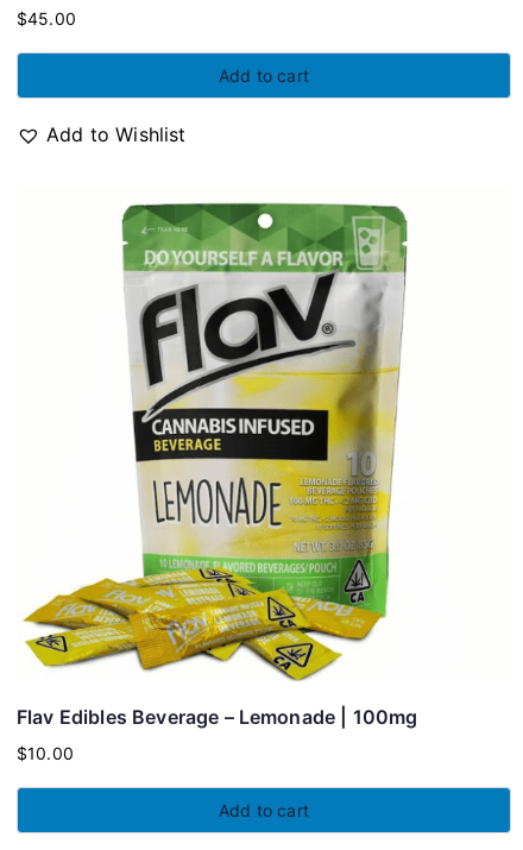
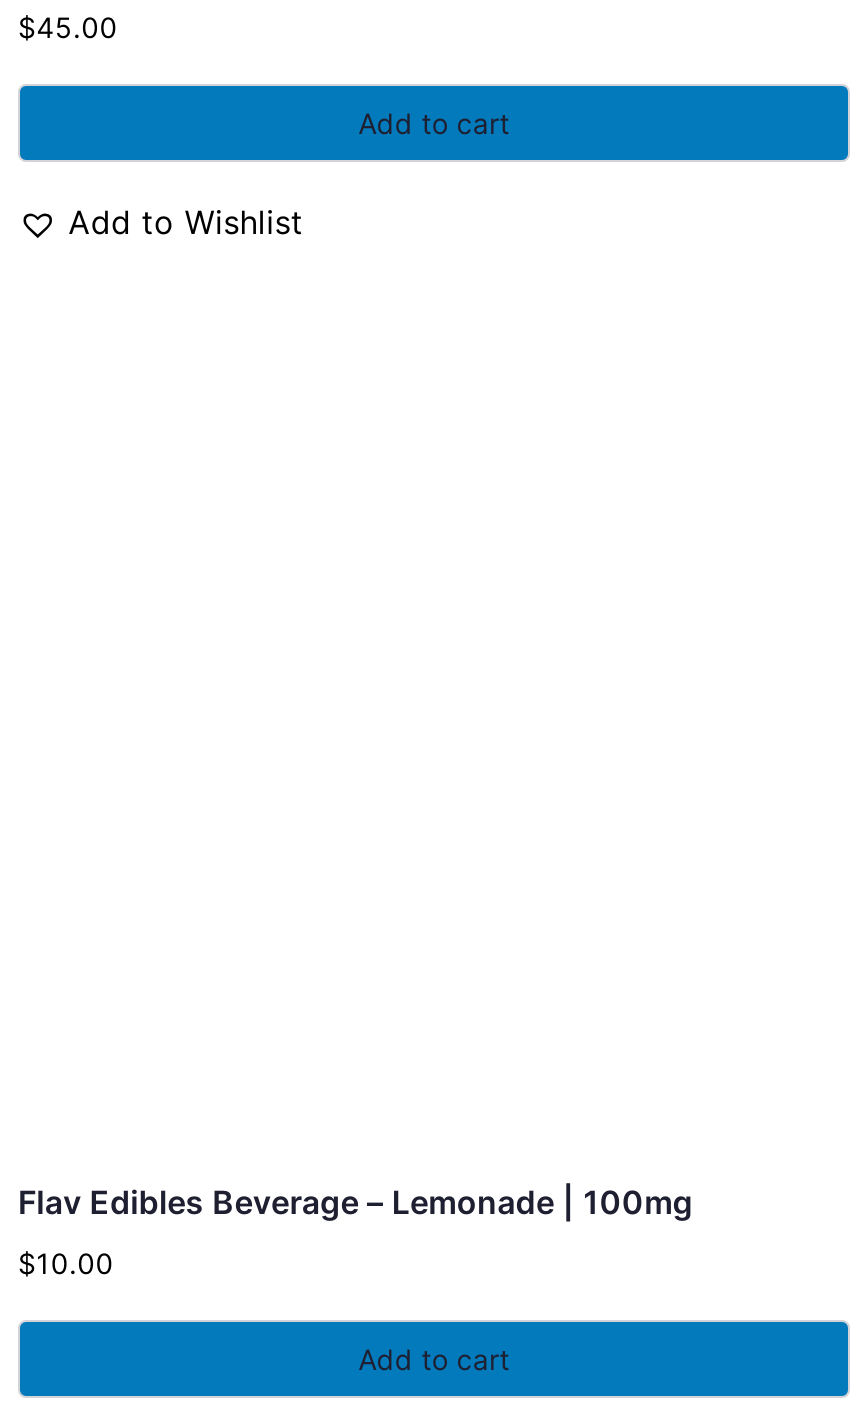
[23,202,409,681] [image] -> none

